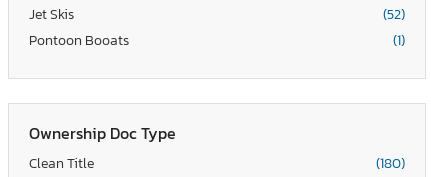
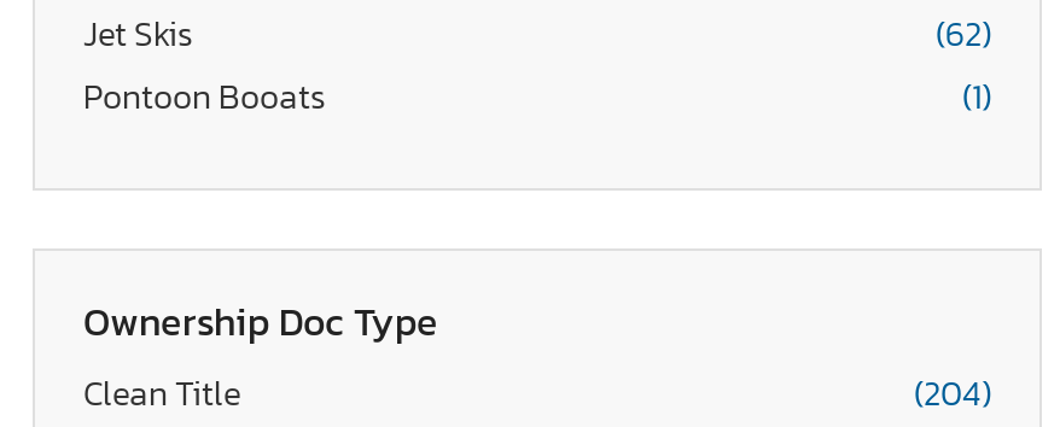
[383,3,405,24] (52) -> [936,8,991,59] (62)
[376,152,405,173] (180) -> [914,368,991,419] (204)

